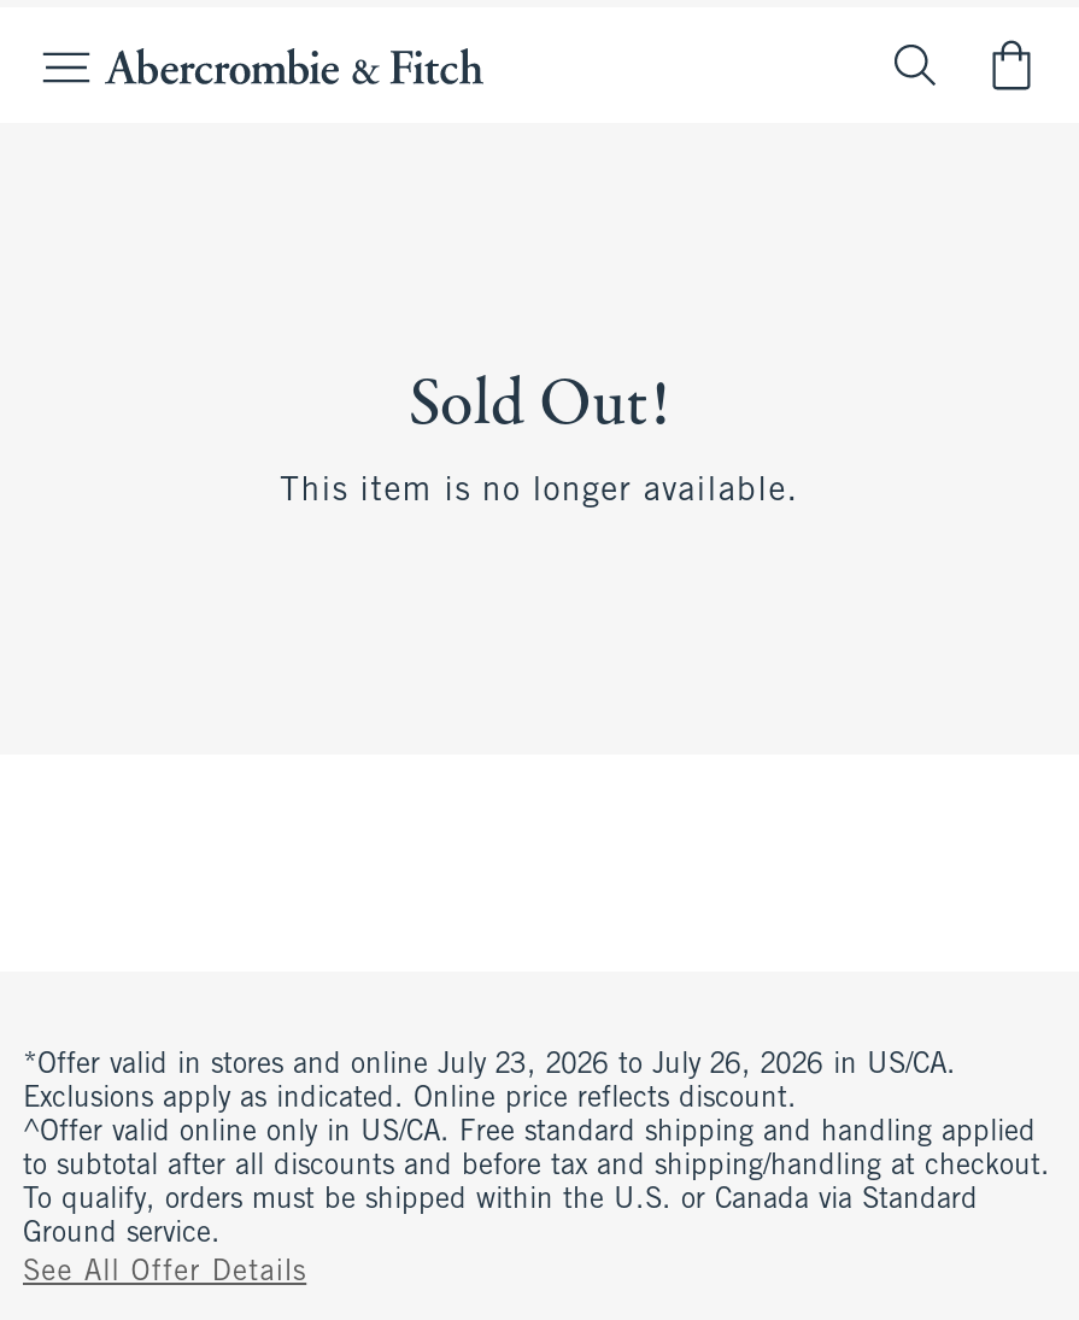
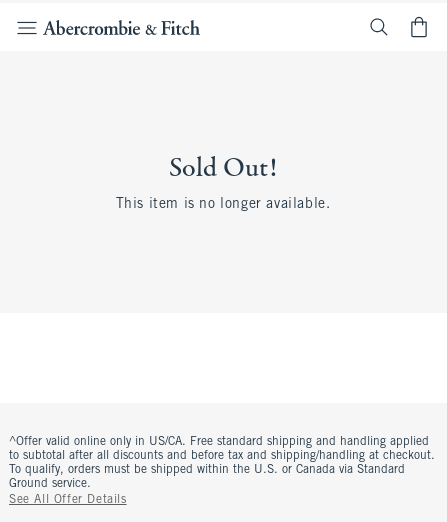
[23,1051,956,1114] *Offer valid in stores and online July 23, 2026 to July 26, 2026 in US/CA. | Exclusions apply as indicated. Online price reflects discount. -> none

